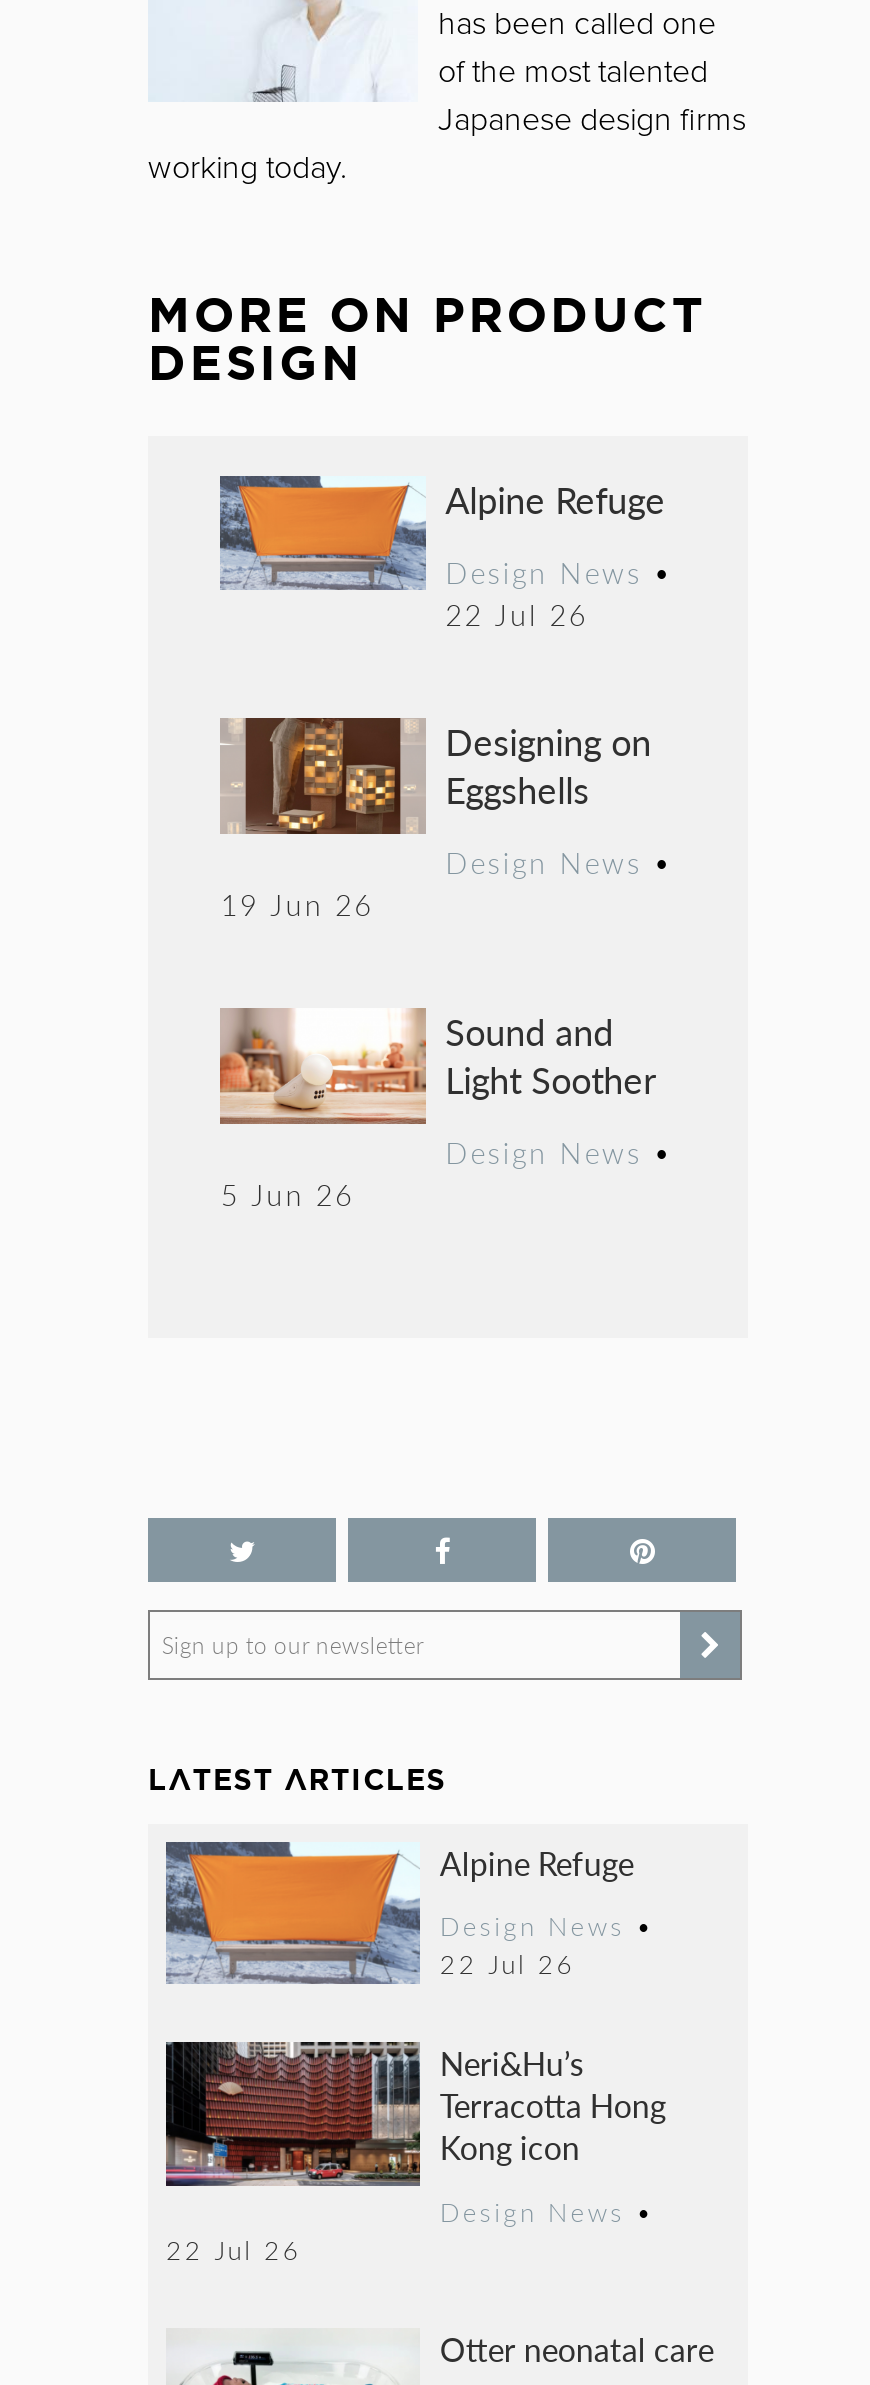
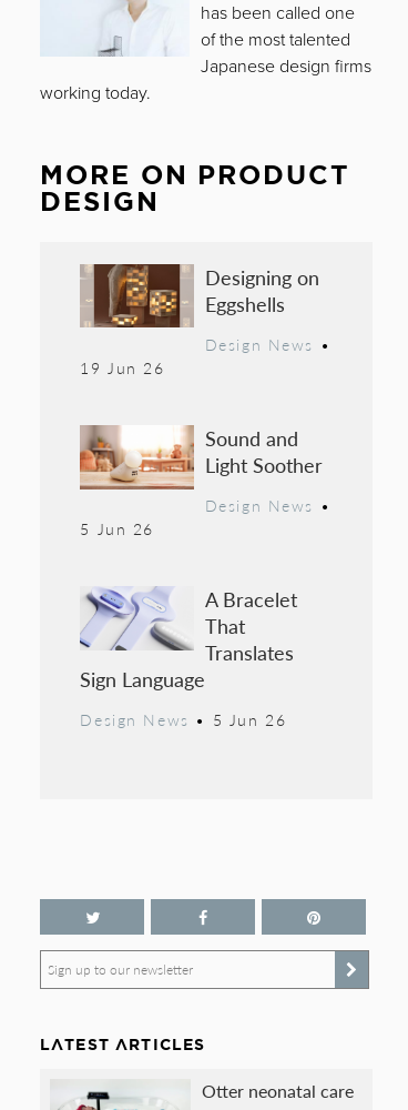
[220,474,672,633] [image] | Alpine Refuge | Design News • | 22 Jul 26 -> none
none -> [79,585,297,730] [image] | A Bracelet | That | Translates | Sign Language | Design News • 5 Jun 26
moved [148,1628,447,1797] -> [40,960,205,1054]: Sign up to our newsletter | LATEST ARTICLES
[164,1839,666,2268] [image] | Alpine Refuge | Design News • | 22 Jul 26 | Neri&Hu’s | Terracotta Hong | Kong icon | Design News • | 22 Jul 26 -> none
[164,2008,410,2188] [image] -> none

